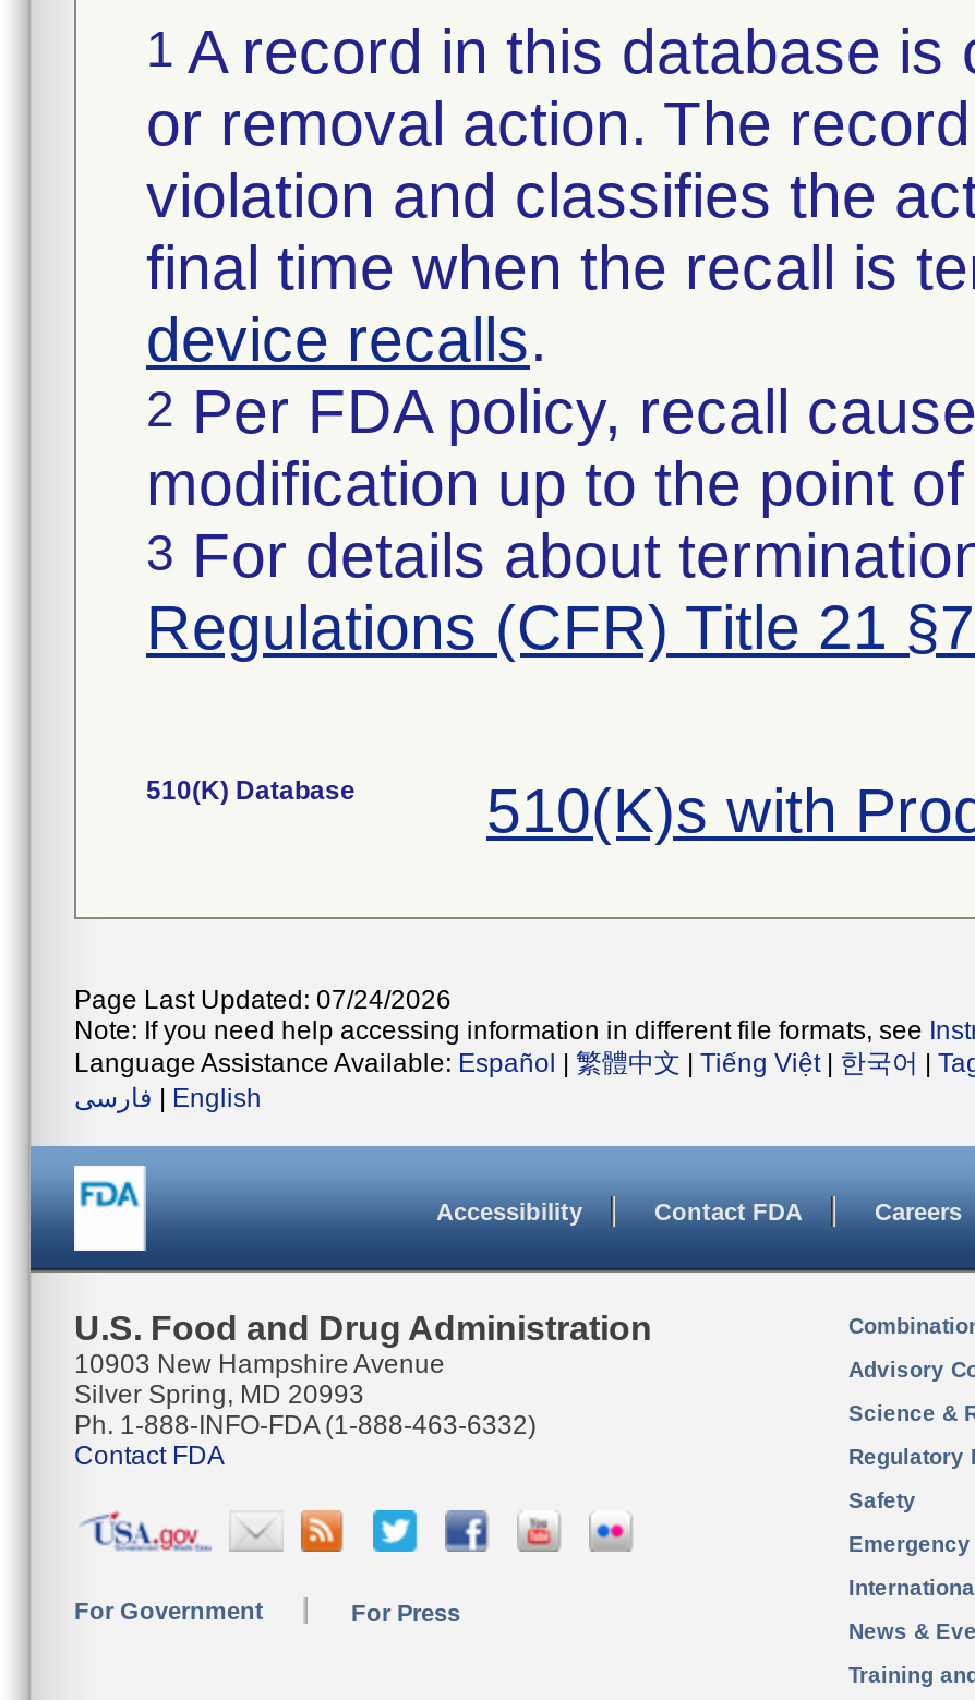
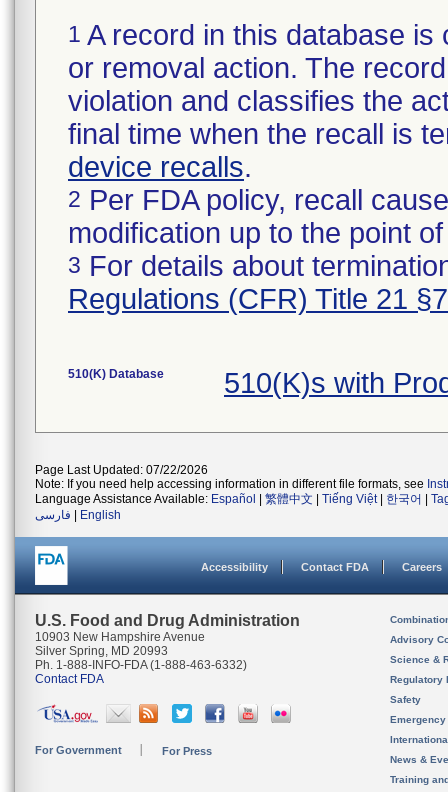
[74,985,452,1015] Page Last Updated: 07/24/2026 -> [35,463,208,477] Page Last Updated: 07/22/2026

